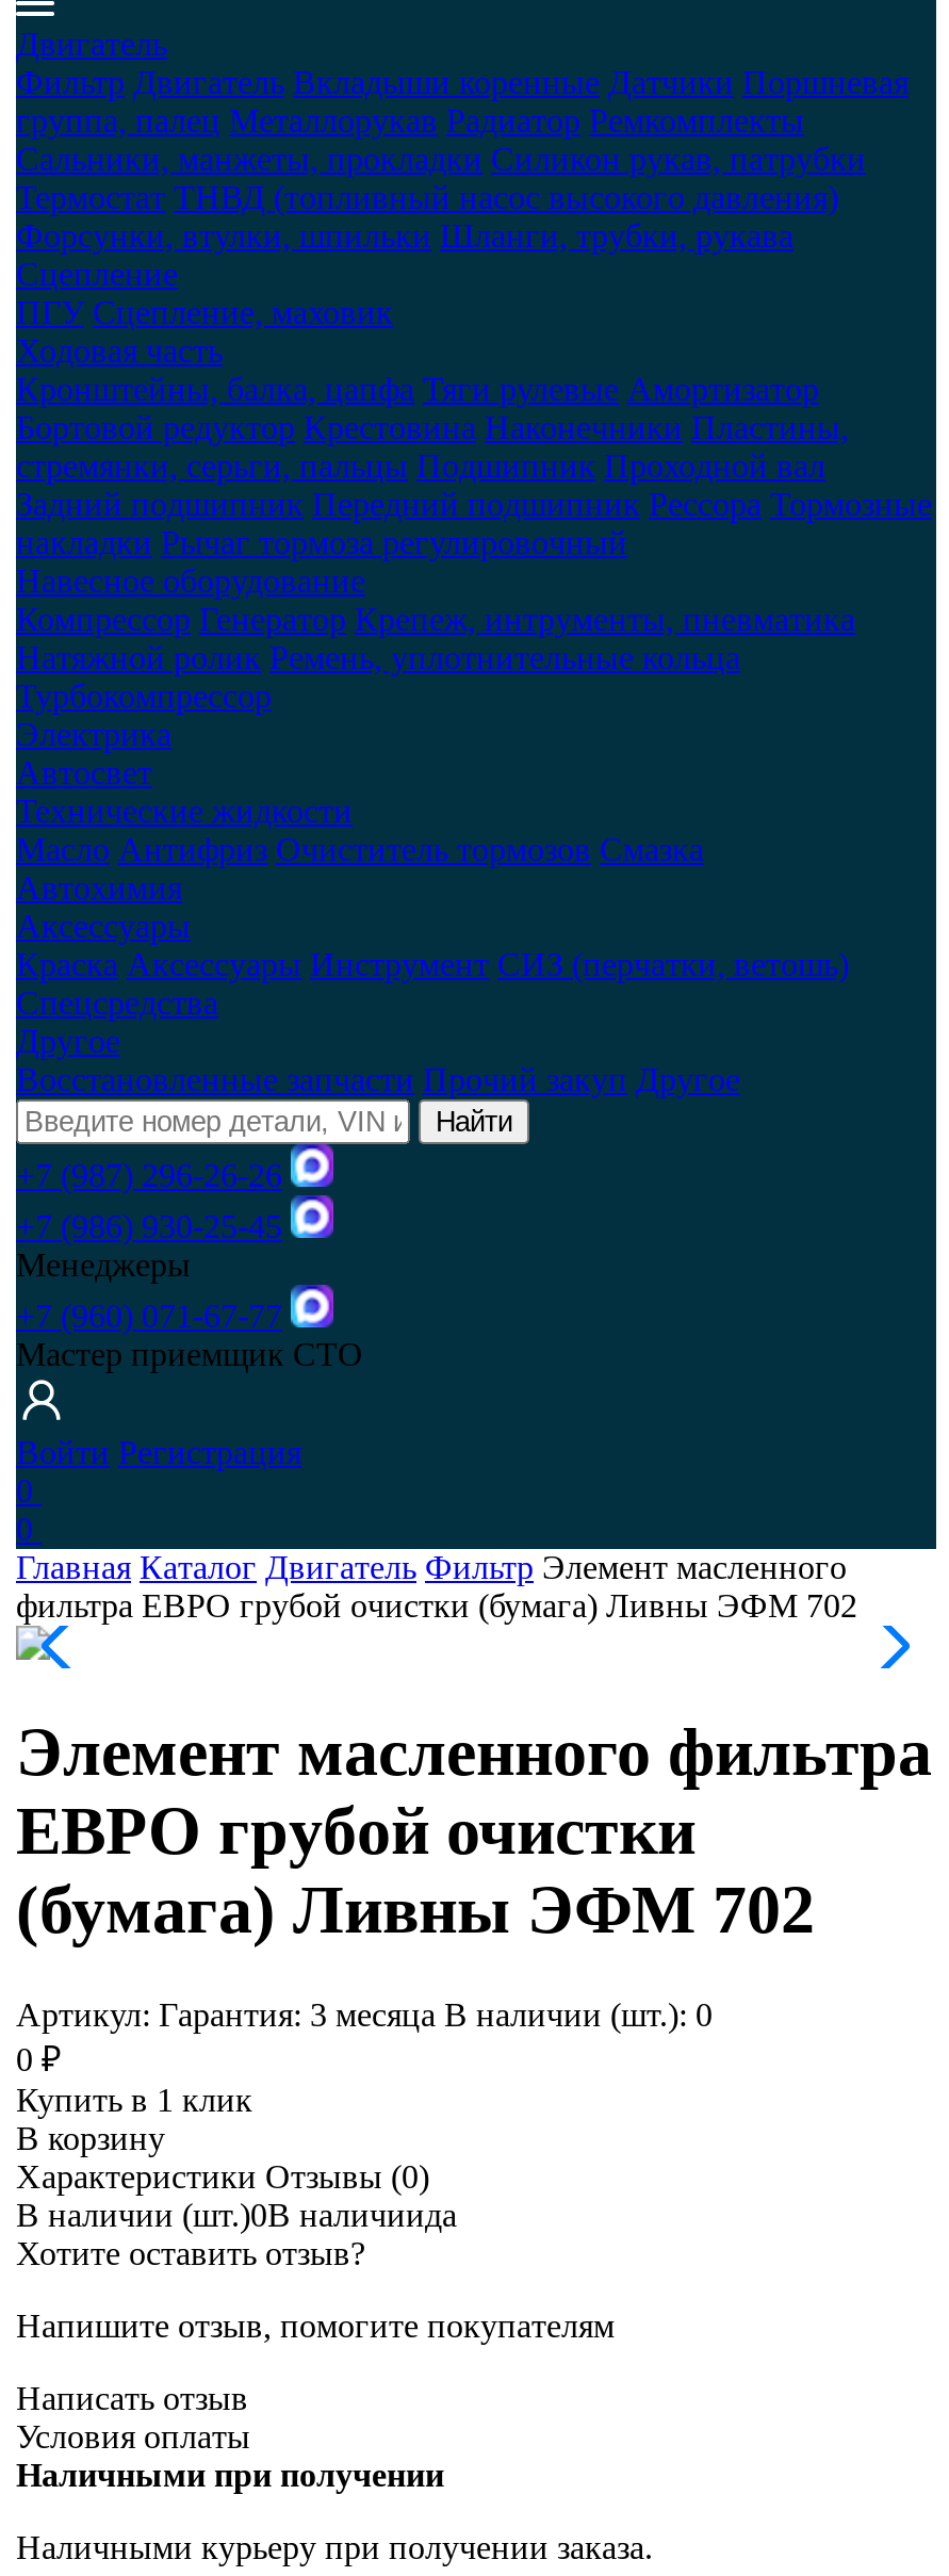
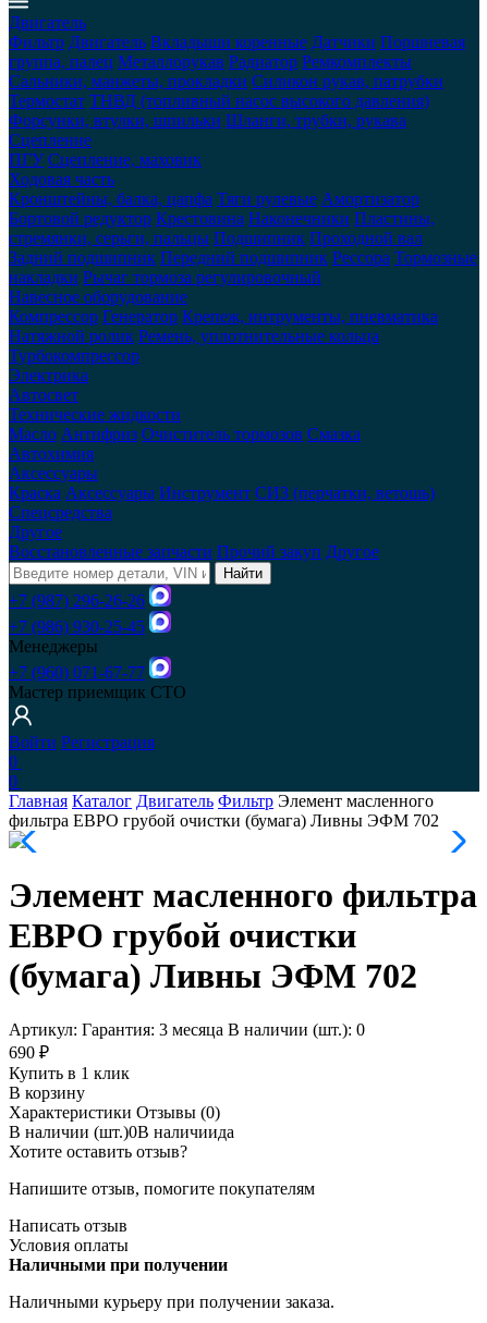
[16,2041,61,2077] 0 ₽ -> [9,1043,49,1062] 690 ₽

